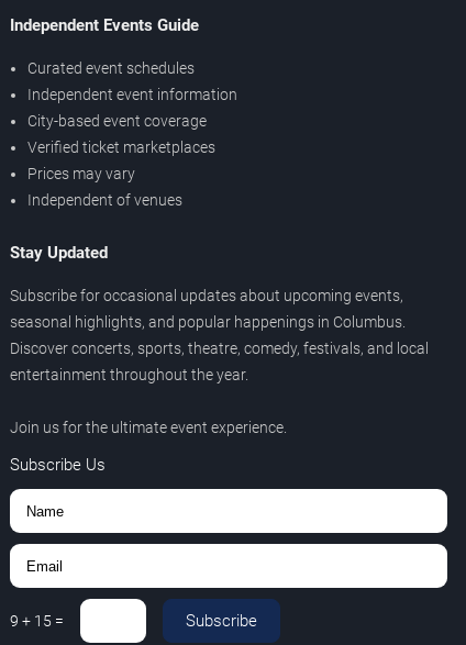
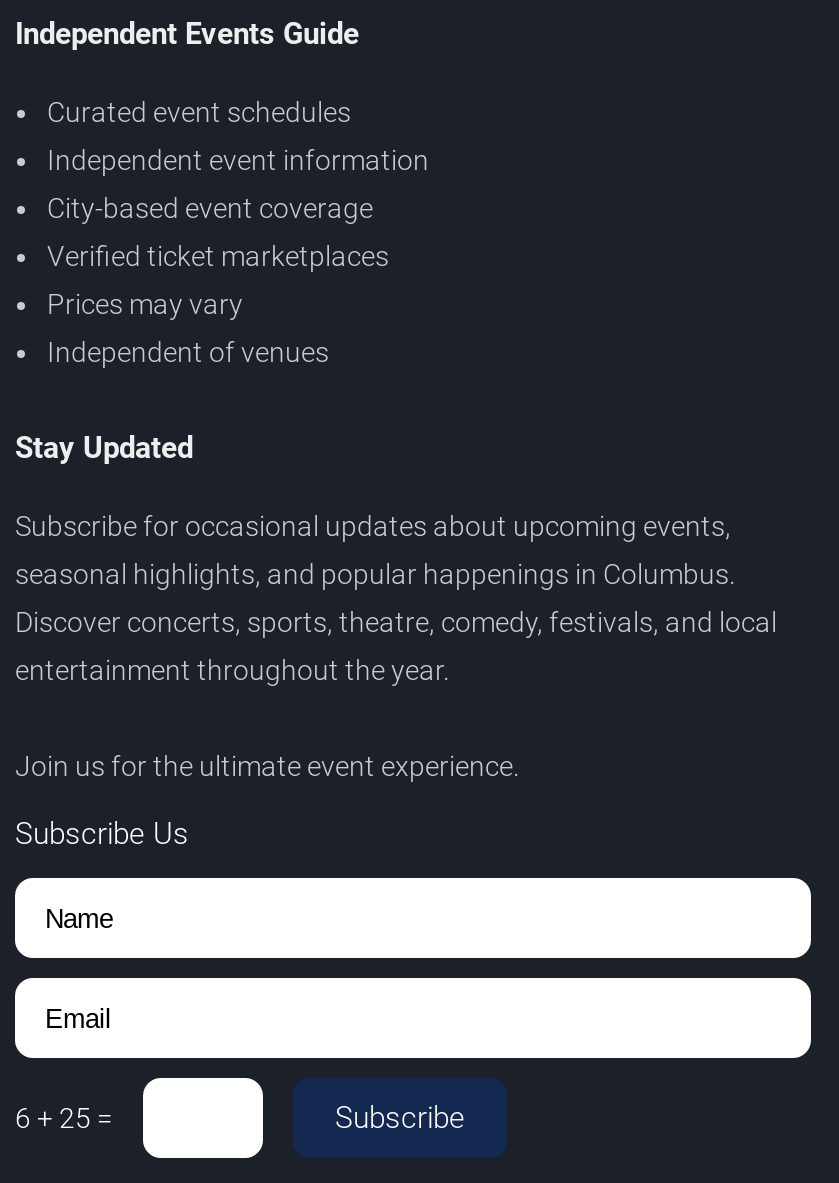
[10,612,64,630] 9 + 15 = -> [15,1103,113,1135] 6 + 25 =

